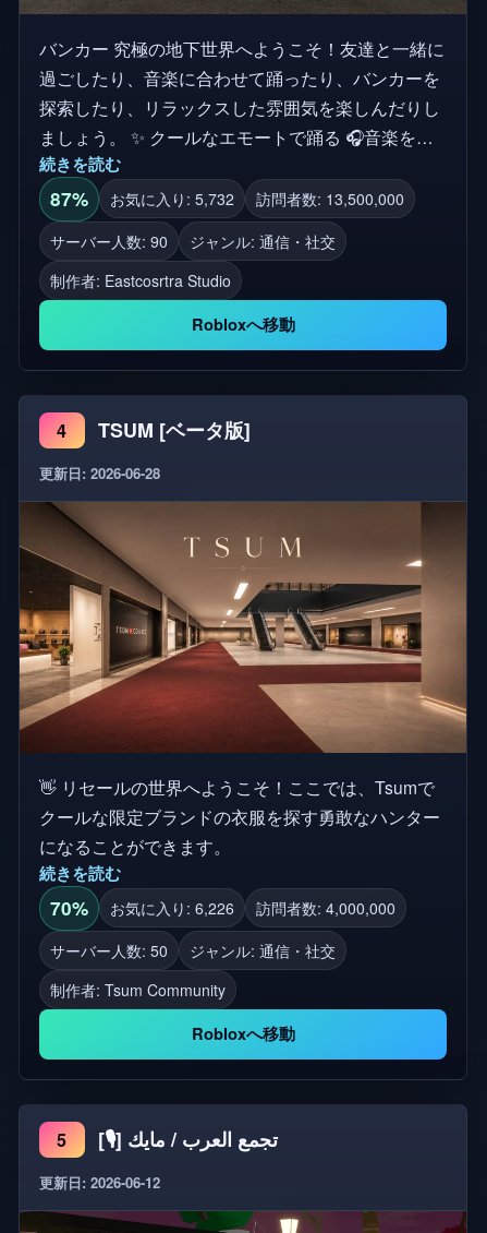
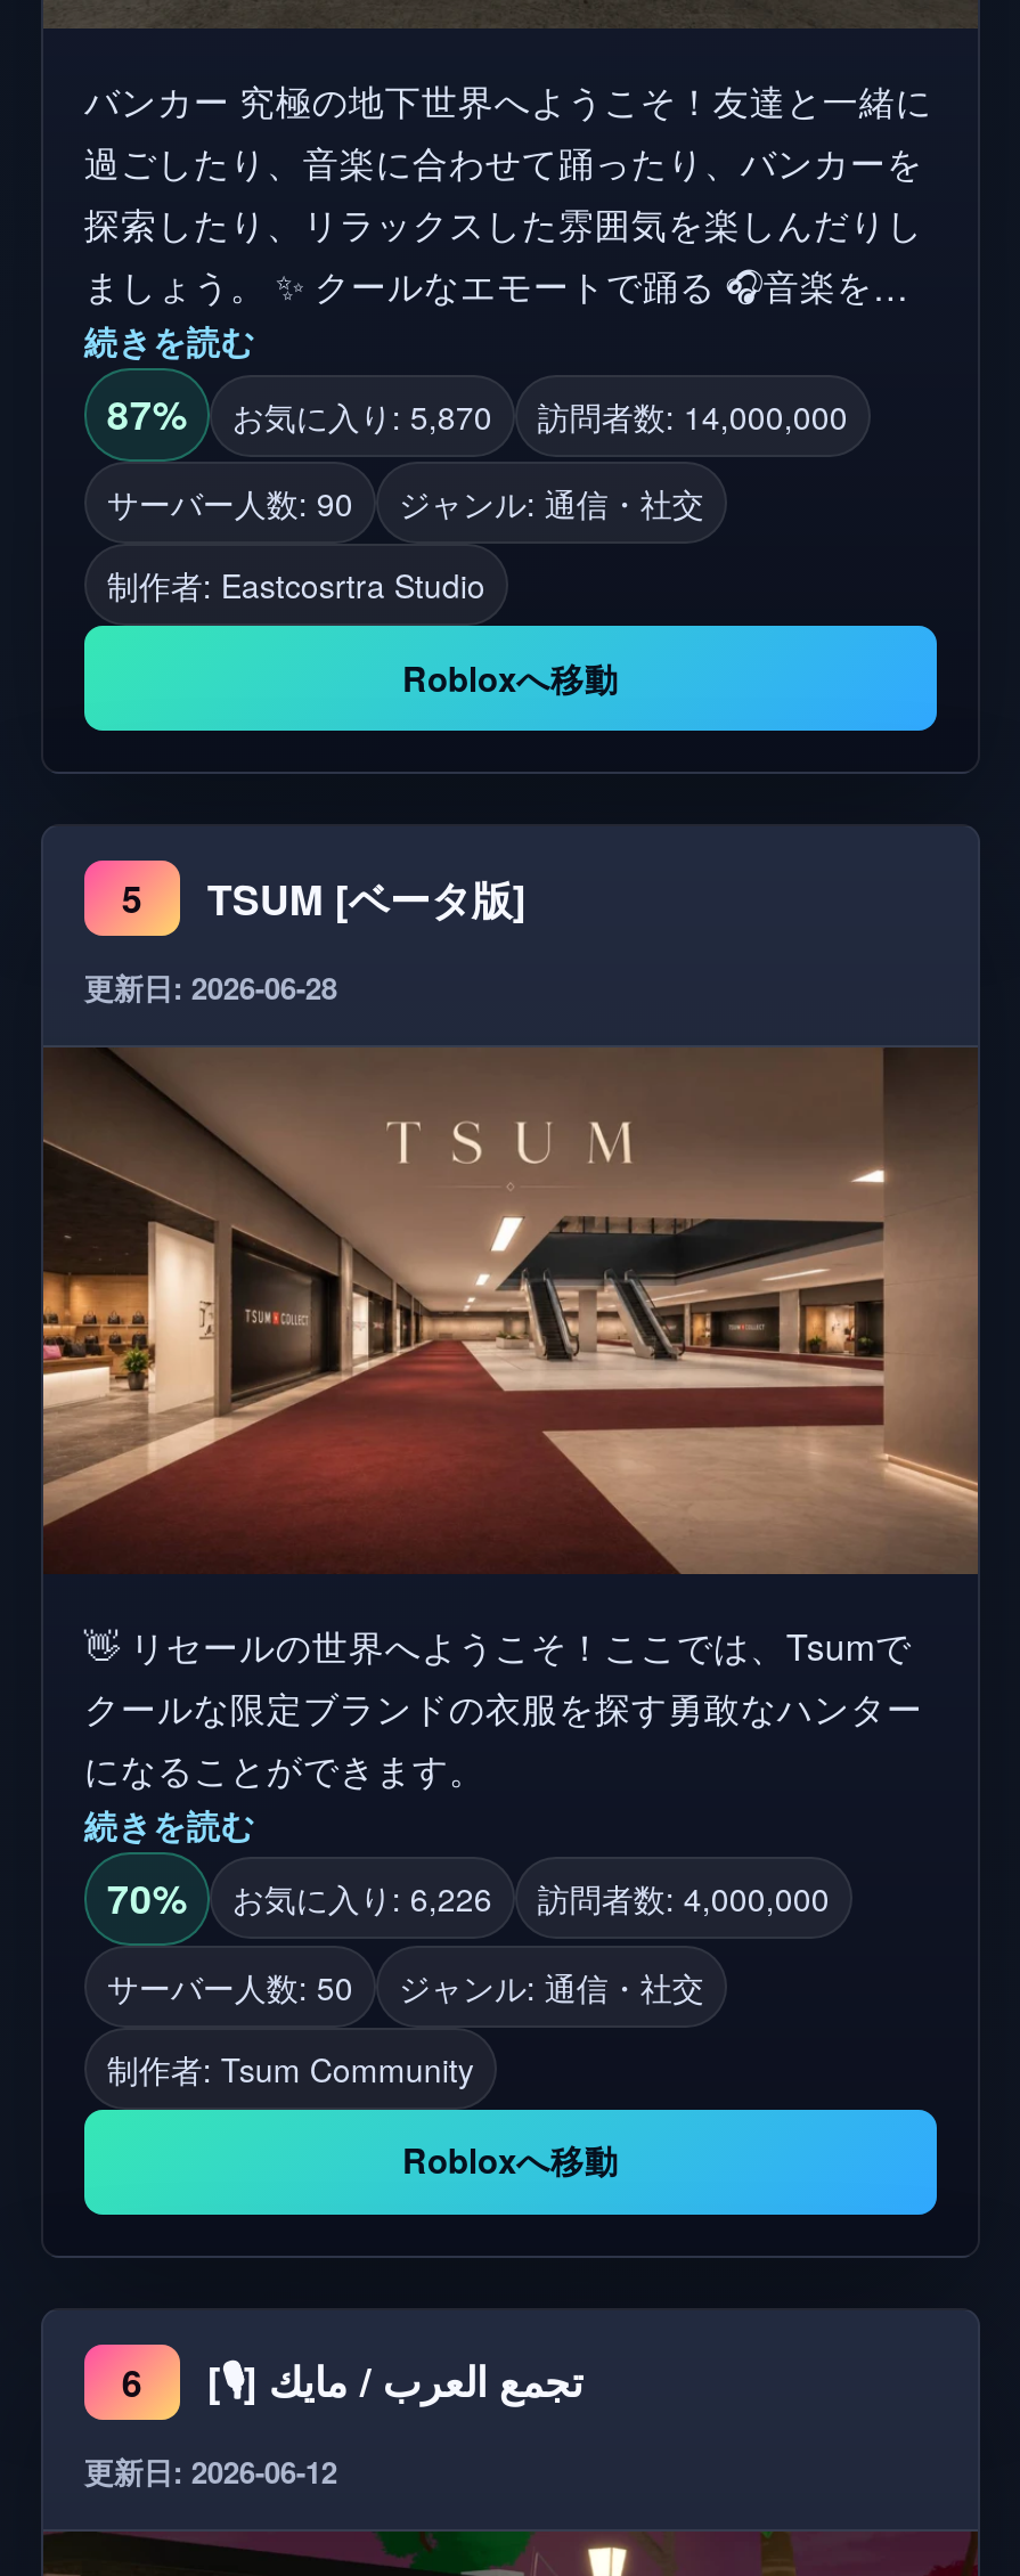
[110,188,234,210] お気に入り: 5,732 -> [232,393,492,438] お気に入り: 5,870
[256,188,404,210] 訪問者数: 13,500,000 -> [538,393,848,438] 訪問者数: 14,000,000
[57,416,250,444] 4 TSUM [ベータ版] -> [122,869,526,928] 5 TSUM [ベータ版]
[57,1127,67,1152] 5 -> [122,2355,142,2407] 6

